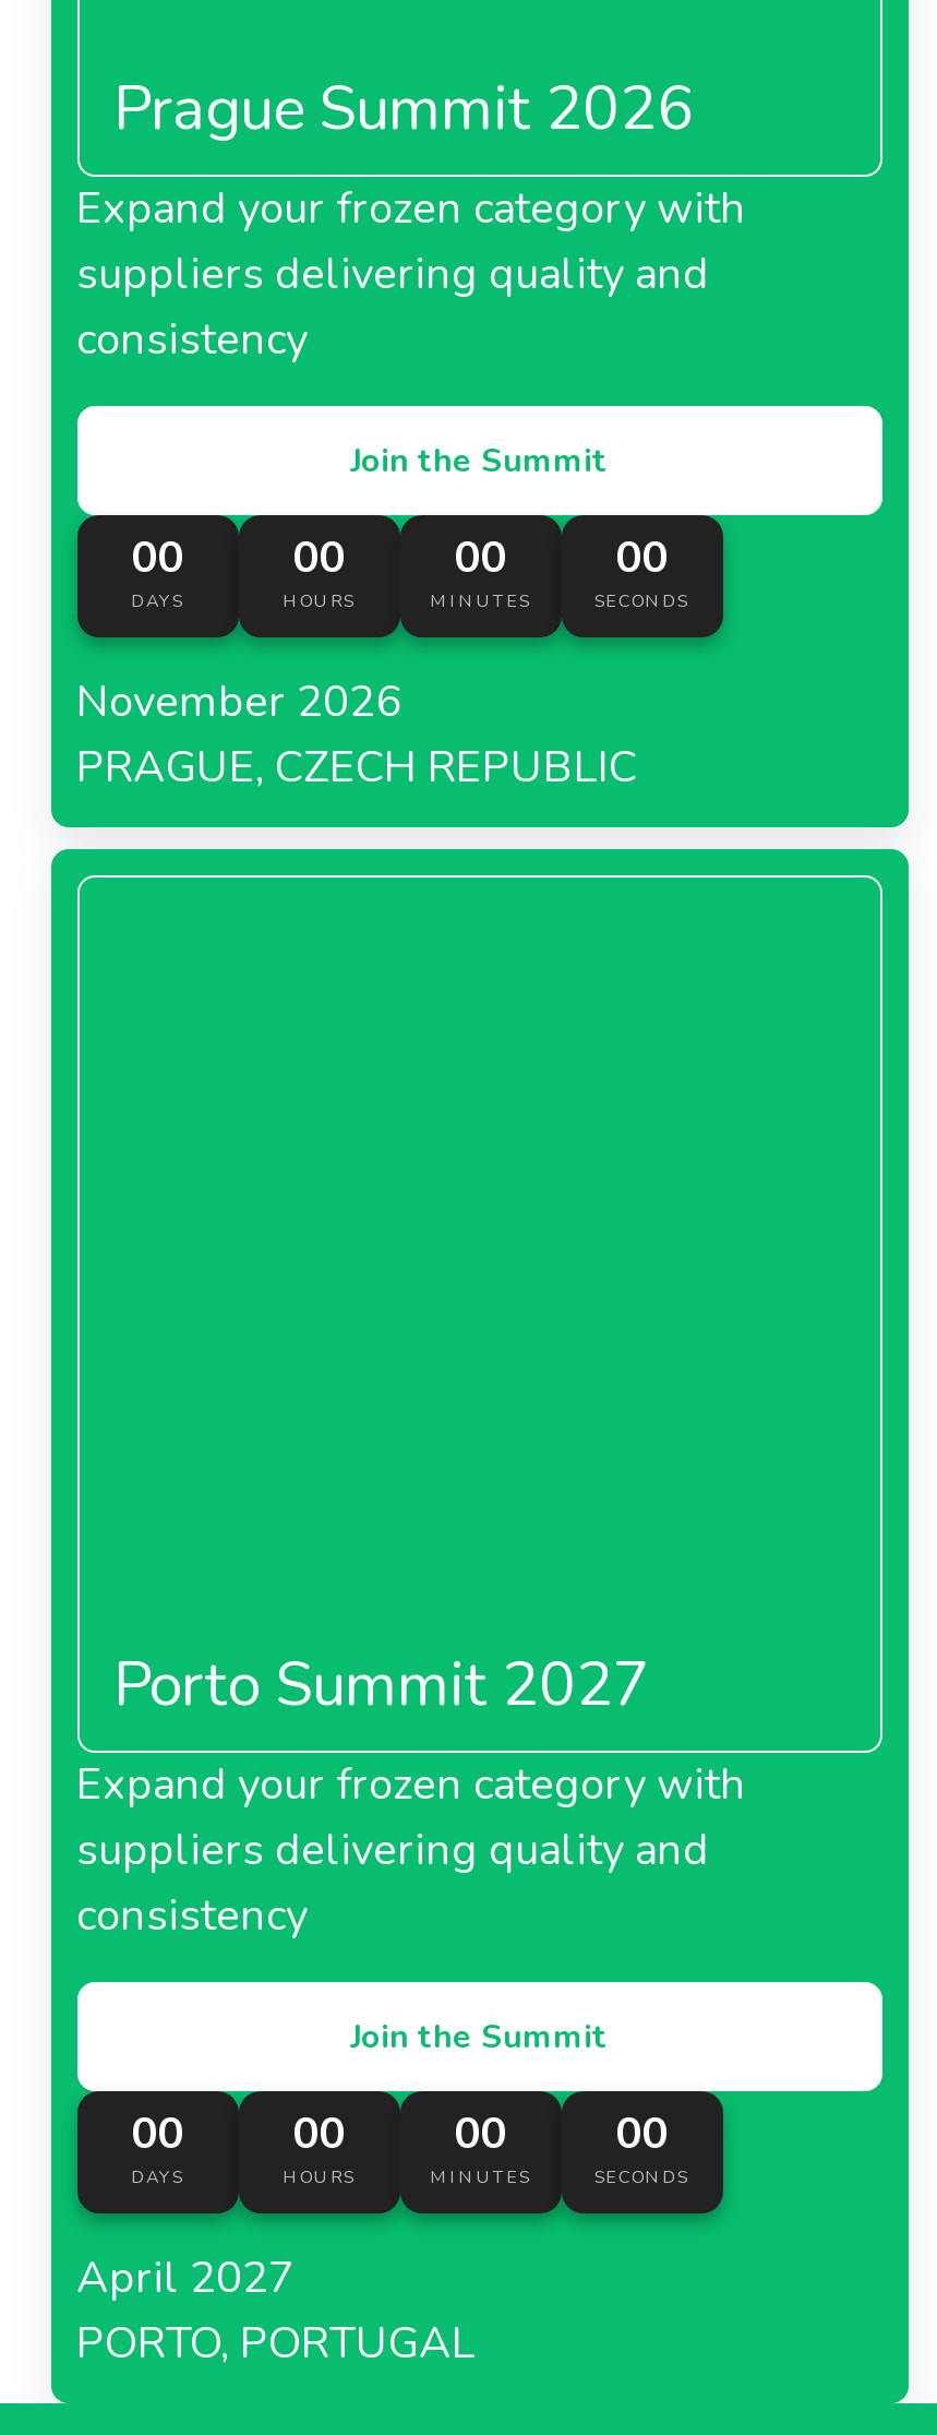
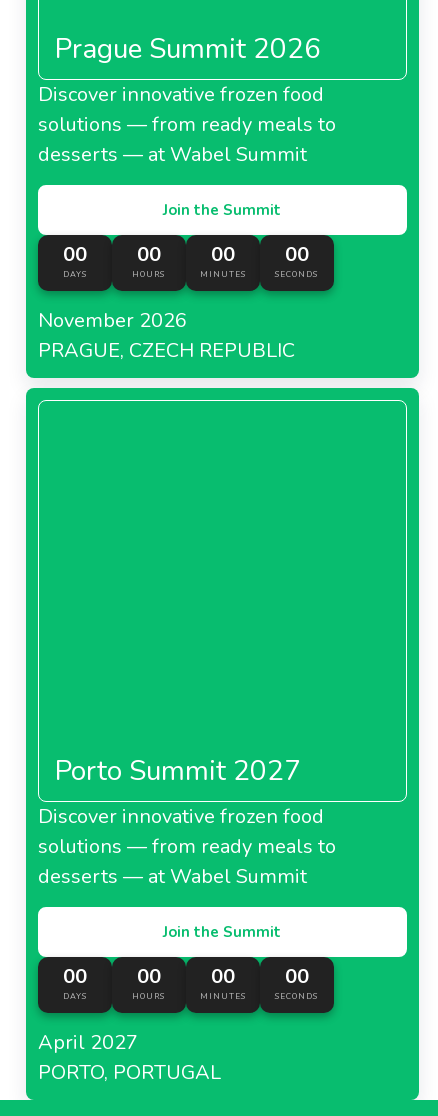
[76,178,746,368] Expand your frozen category with | suppliers delivering quality and | consistency -> [37,80,335,167] Discover innovative frozen food | solutions — from ready meals to | desserts — at Wabel Summit
[76,1754,746,1944] Expand your frozen category with | suppliers delivering quality and | consistency -> [37,802,335,889] Discover innovative frozen food | solutions — from ready meals to | desserts — at Wabel Summit

